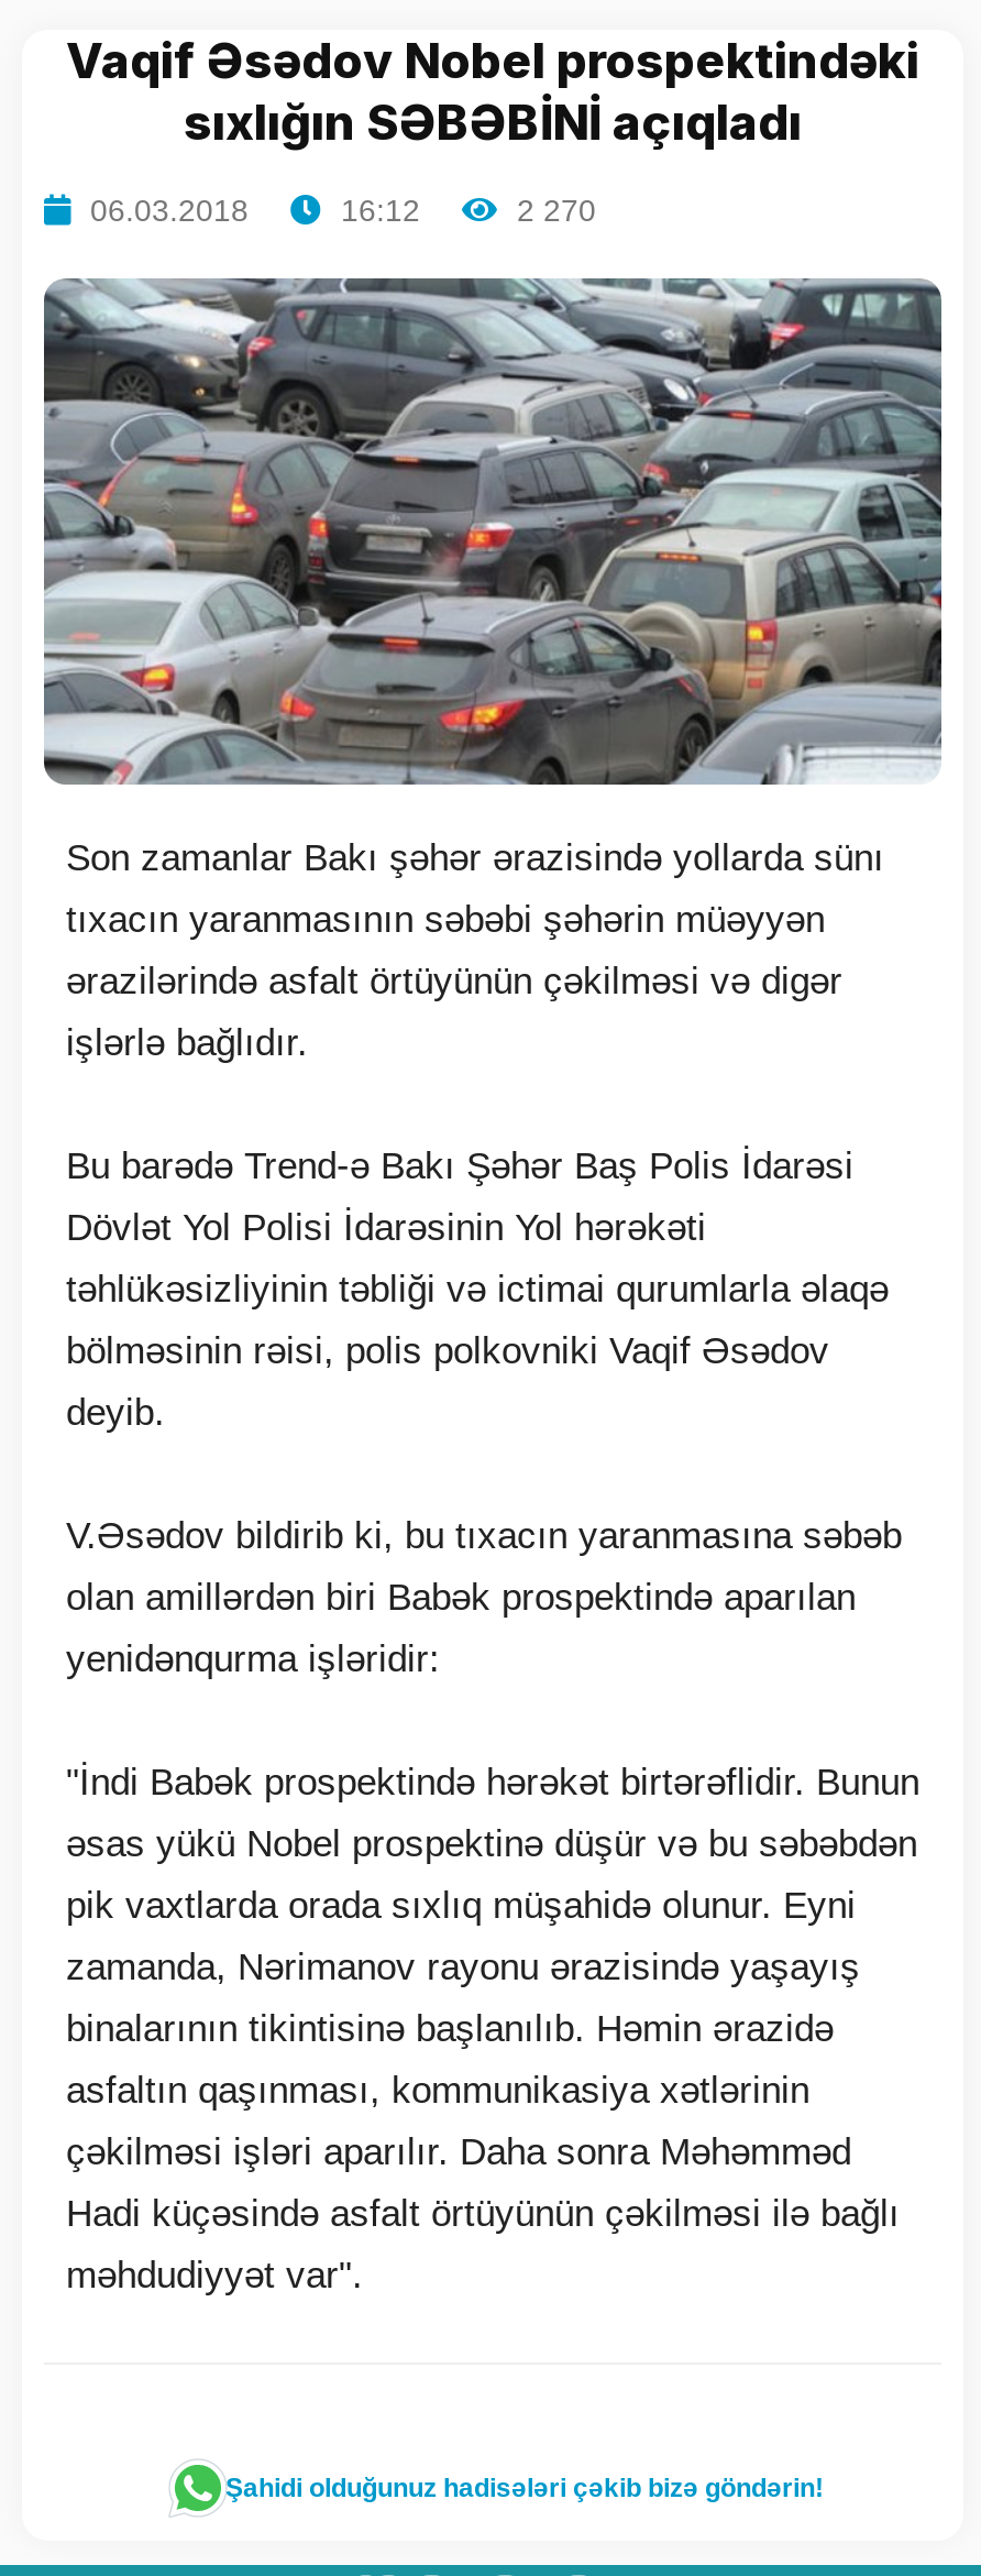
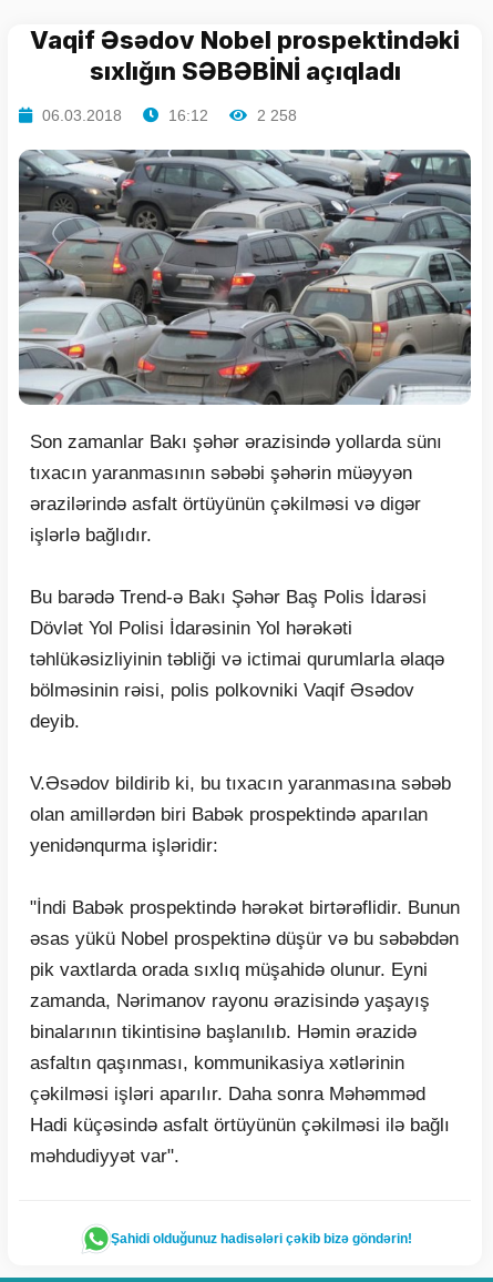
[508,193,596,228] 2 270 -> [253,106,297,124] 2 258

